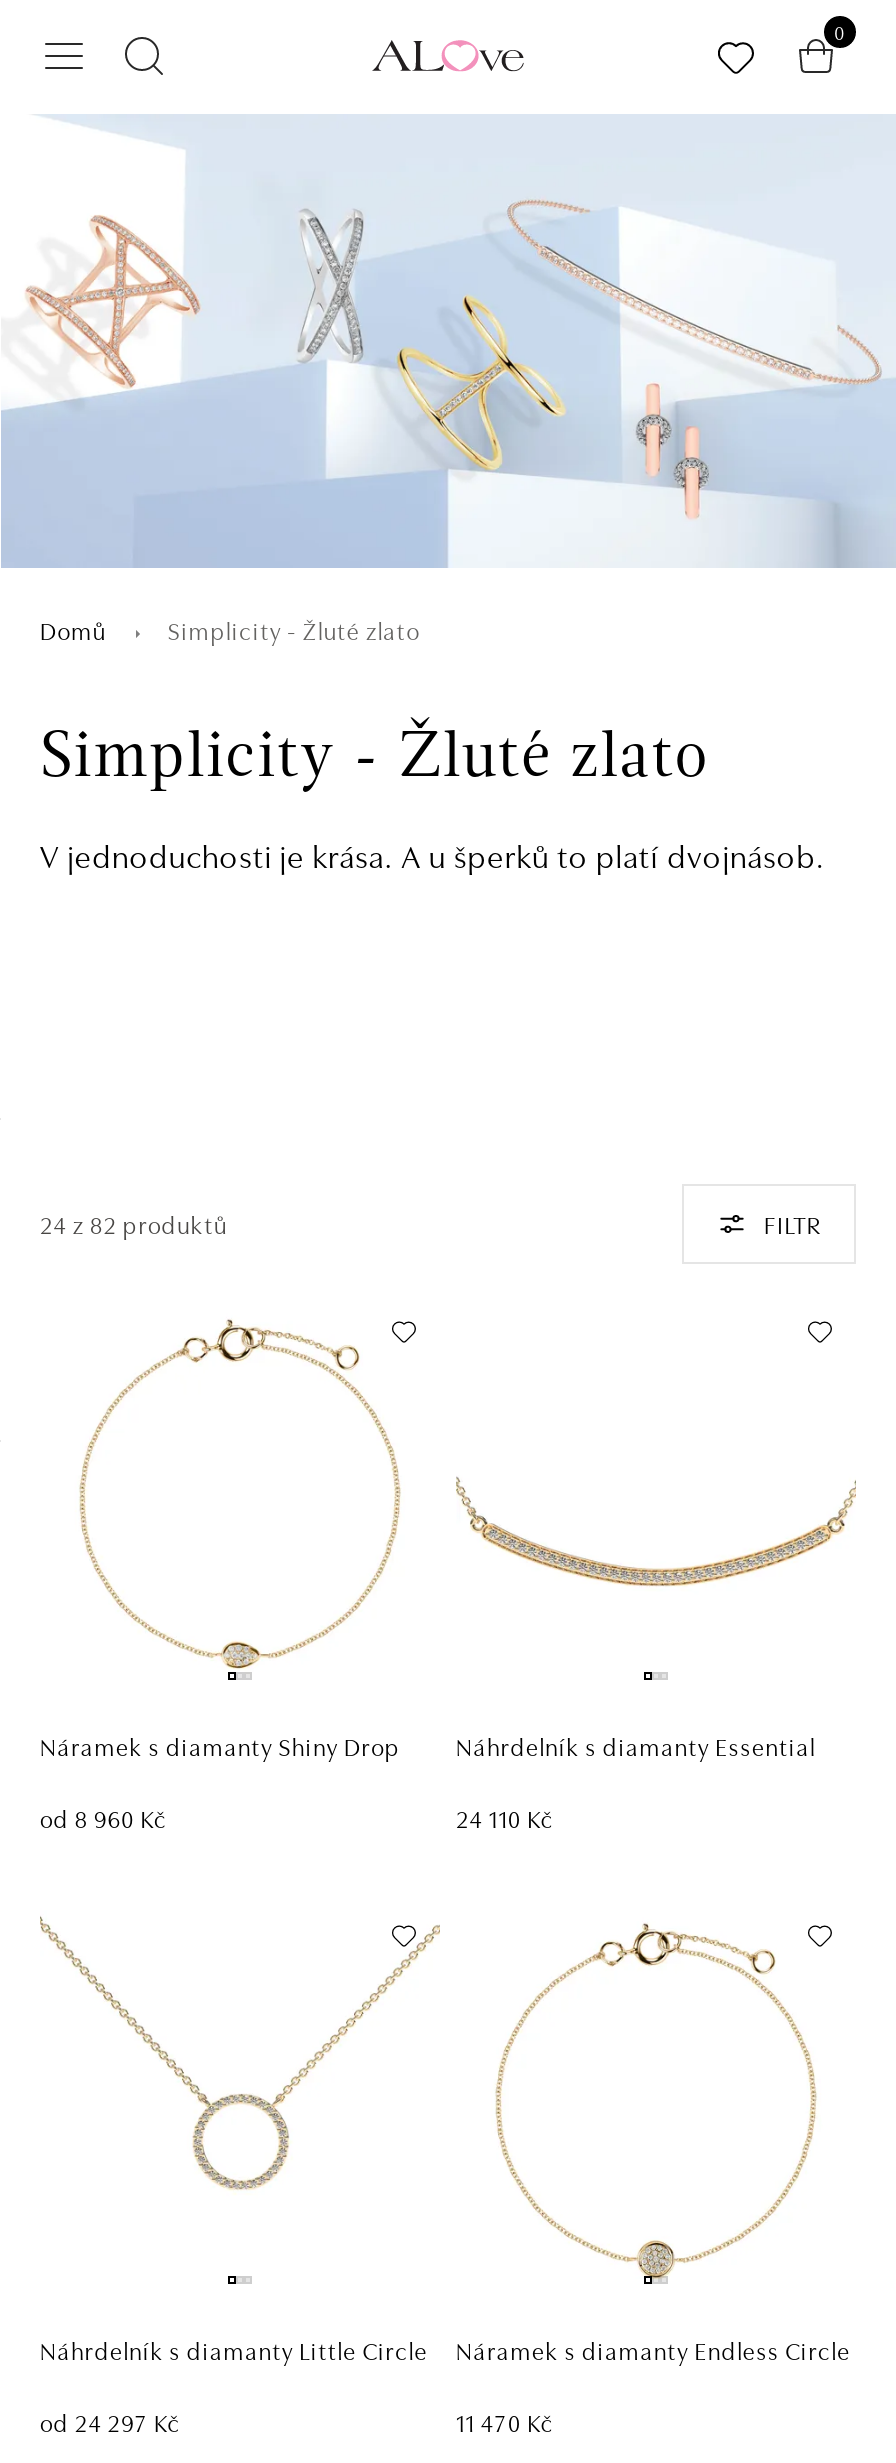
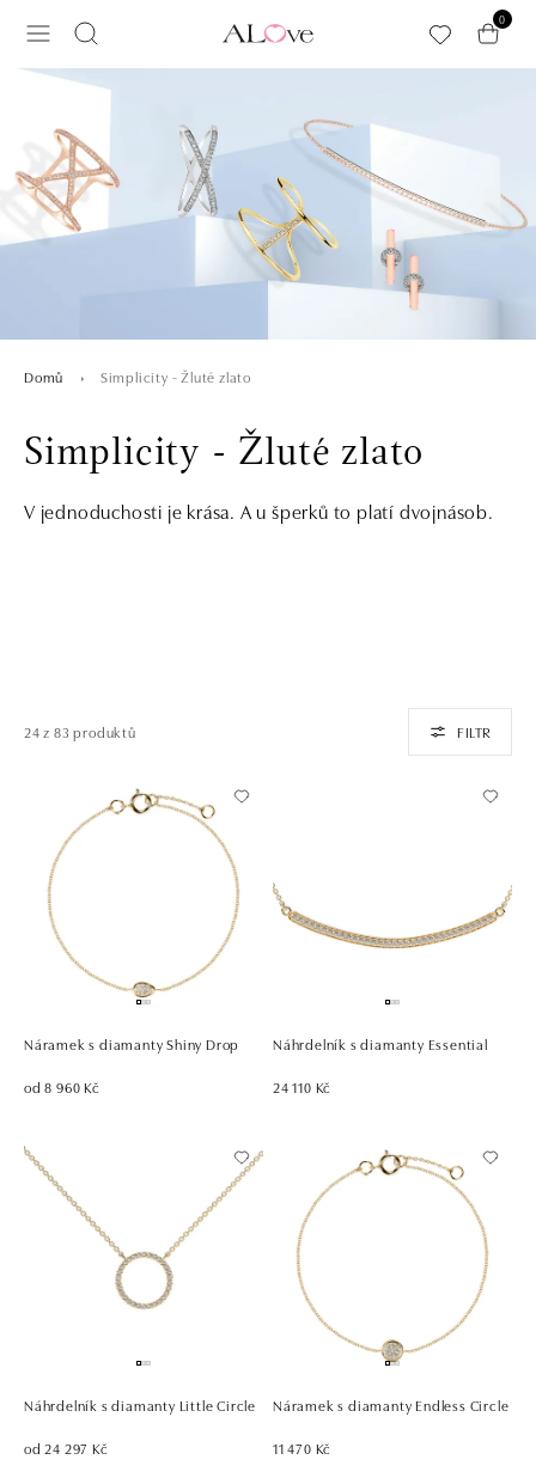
[40,1206,228,1240] 24 z 82 produktů -> [24,721,136,741] 24 z 83 produktů

